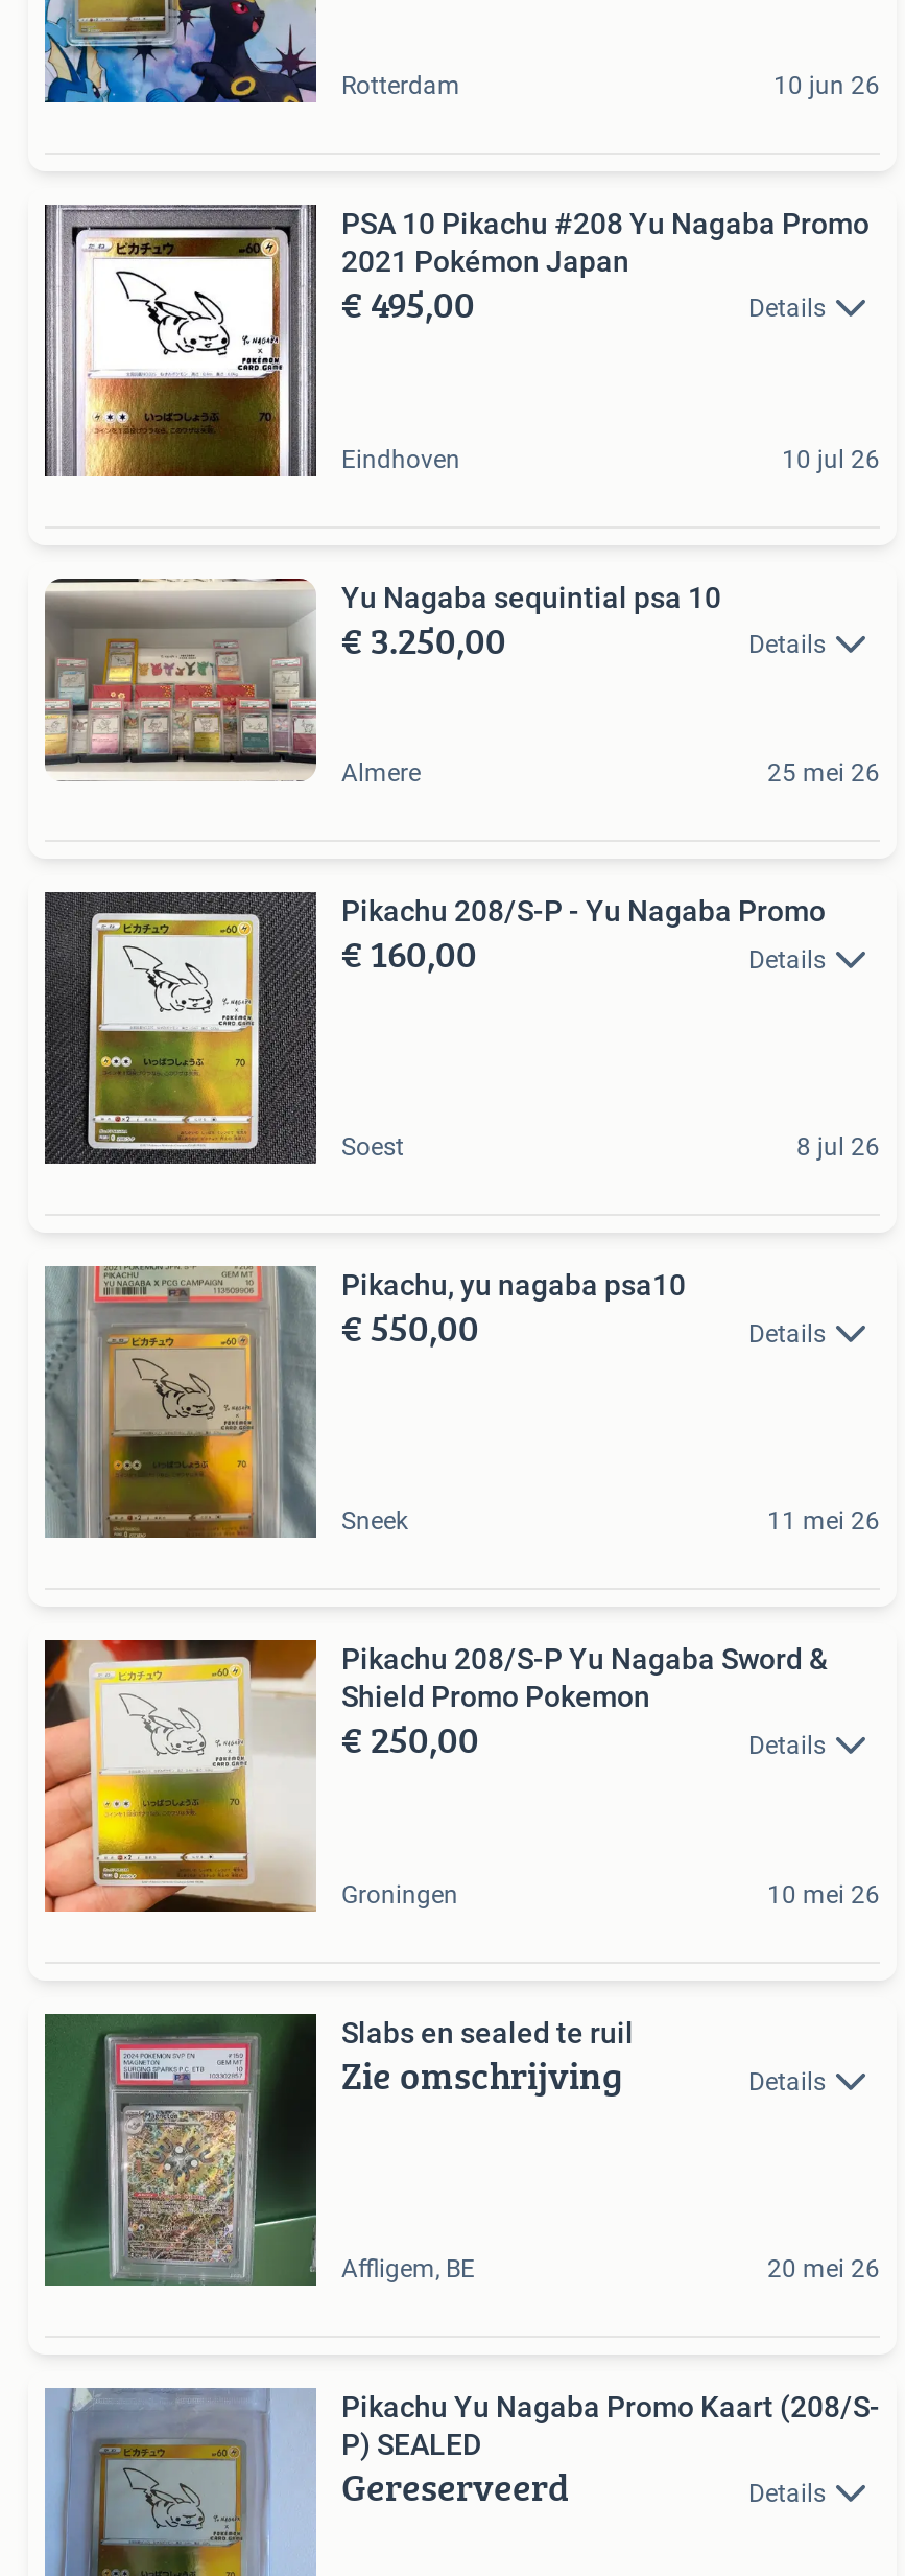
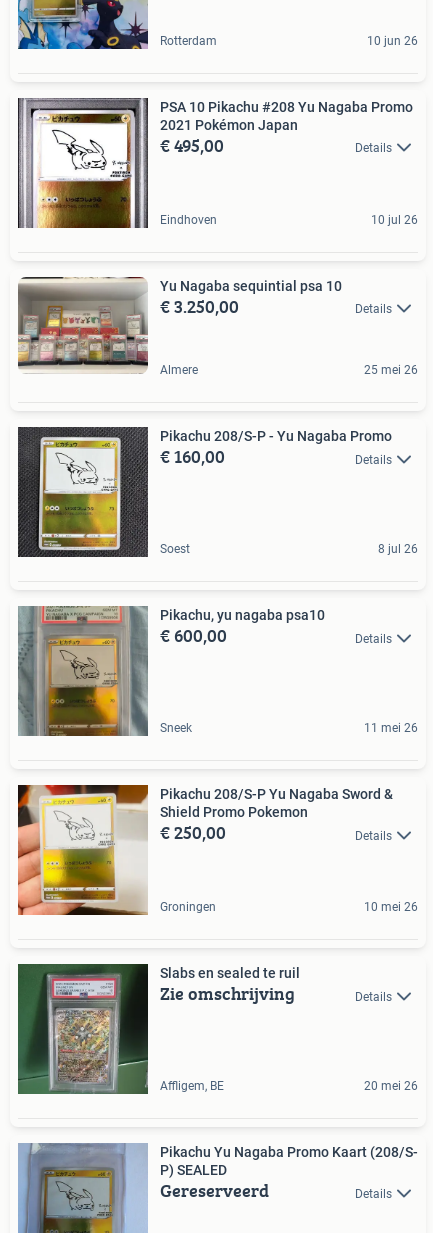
[341,1300,479,1357] € 550,00 -> [160,622,227,649] € 600,00

